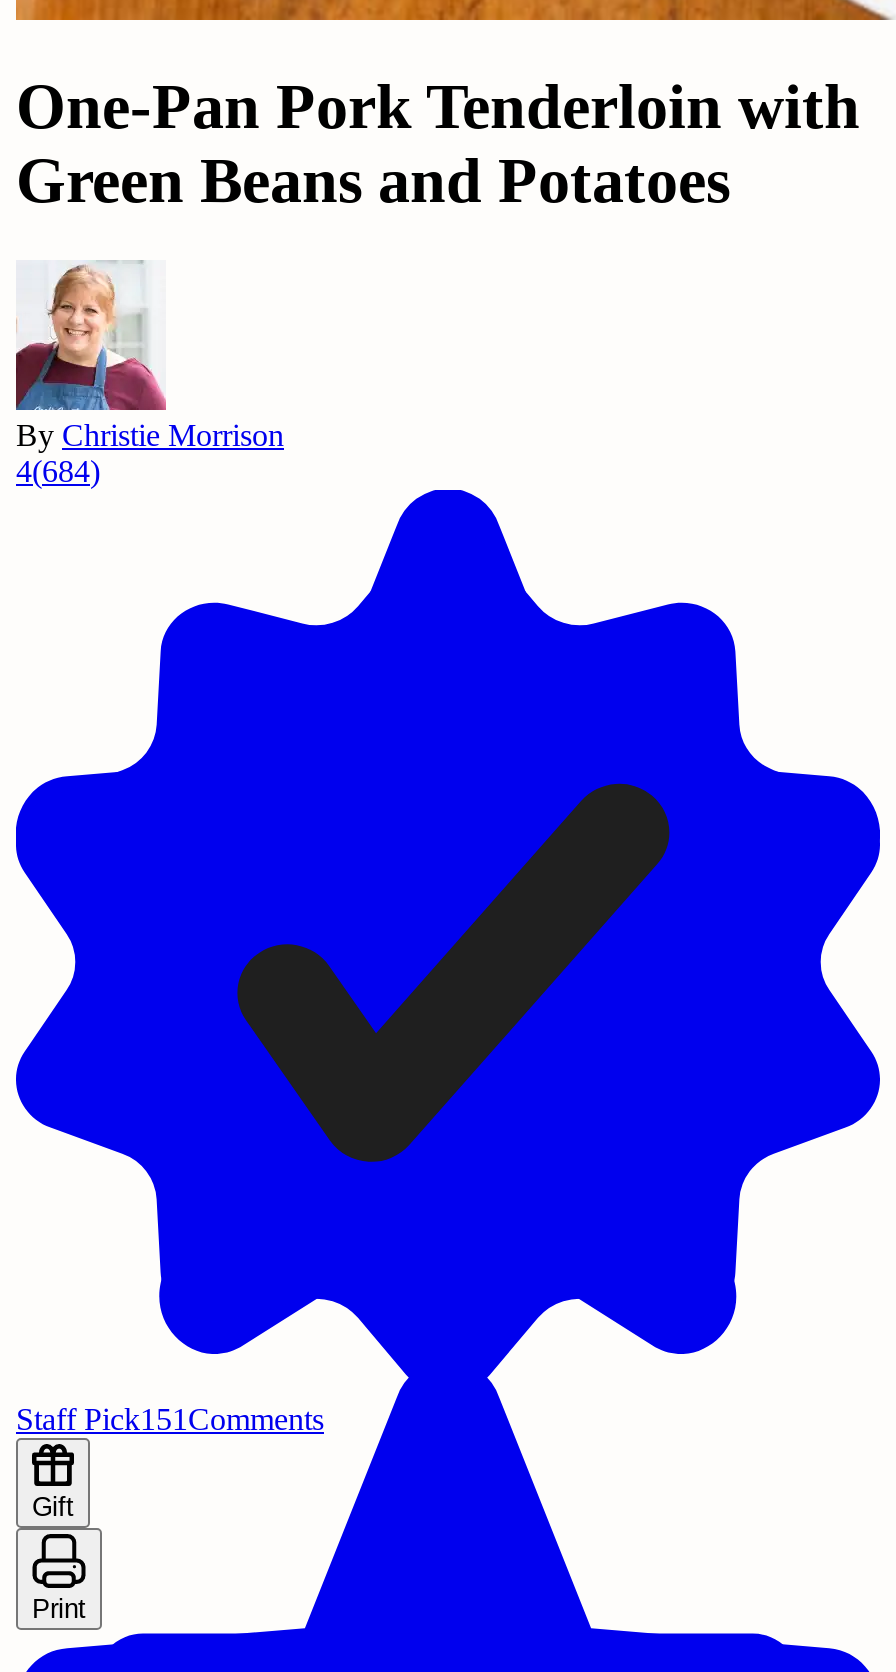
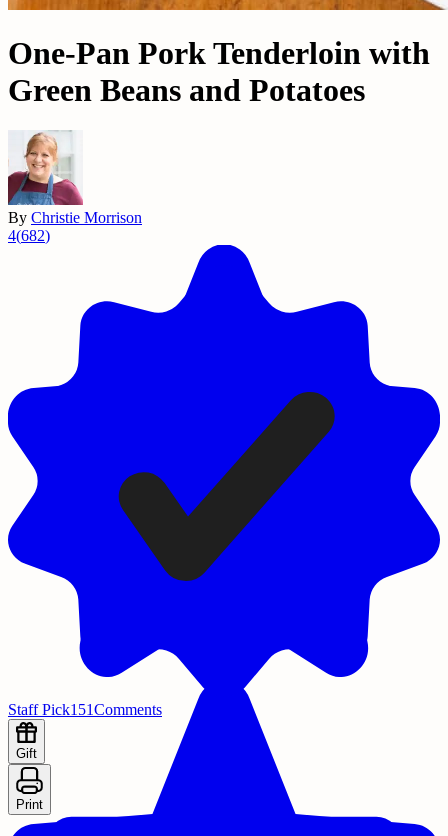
[16,455,100,489] 4(684) -> [8,227,50,244] 4(682)

